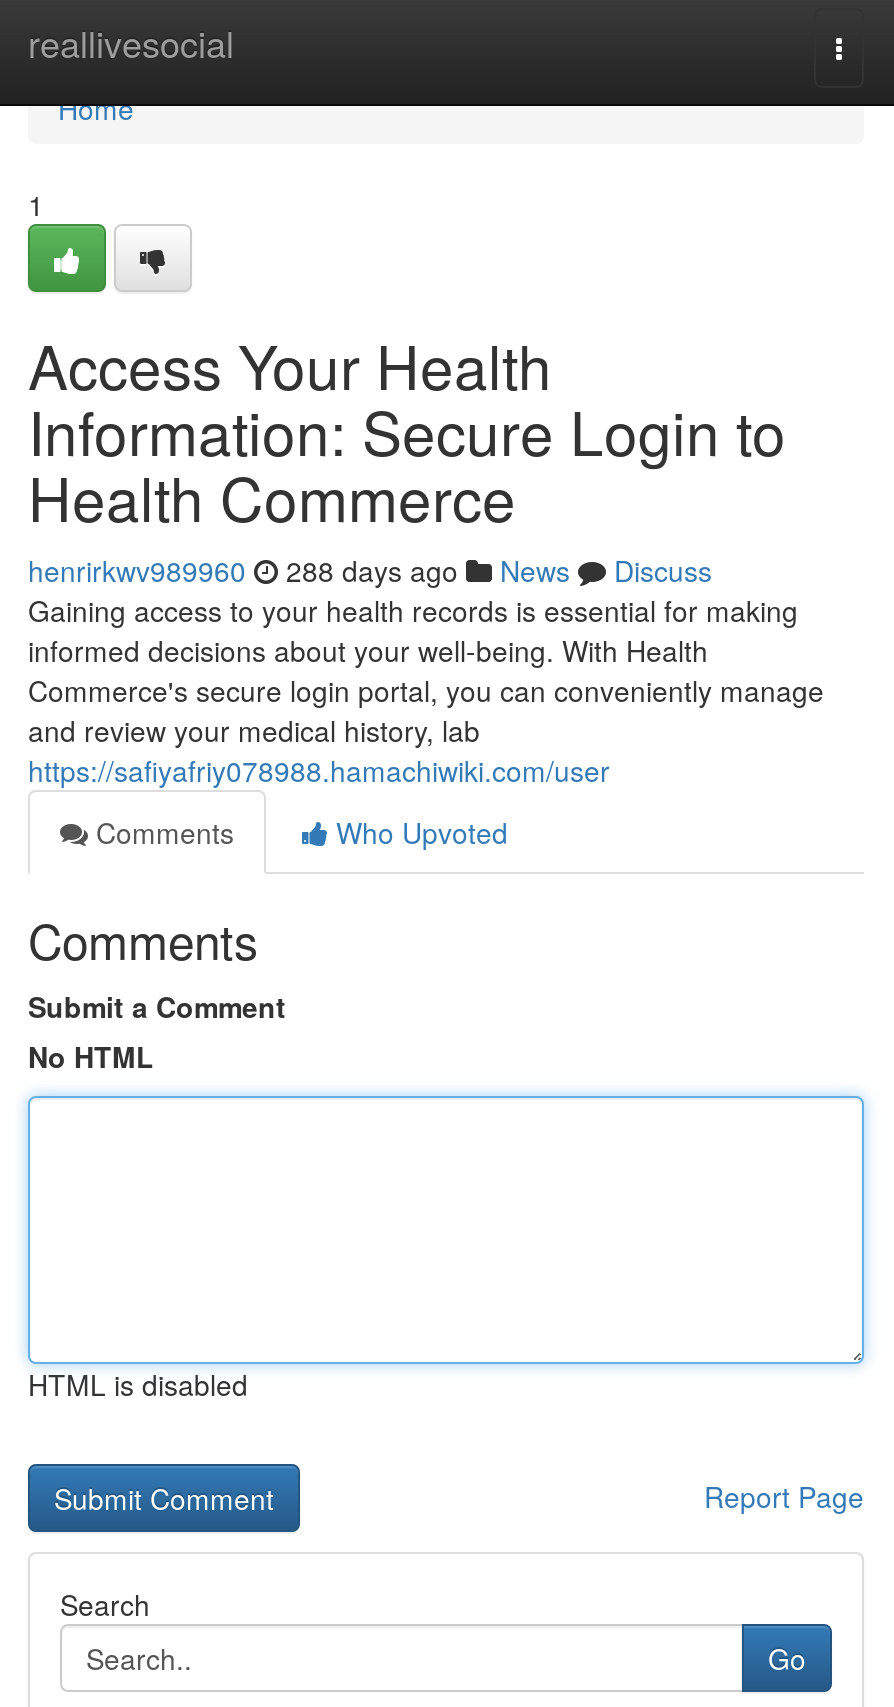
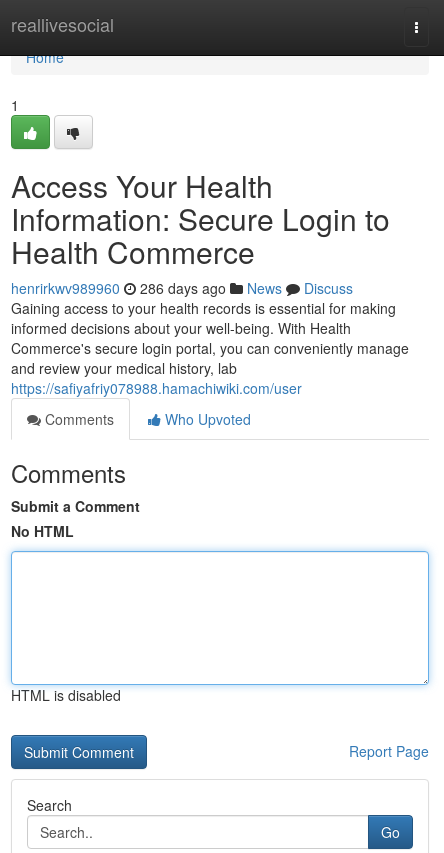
[28,550,712,590] henrirkwv989960 288 days ago News Discuss -> [11,278,353,298] henrirkwv989960 286 days ago News Discuss

